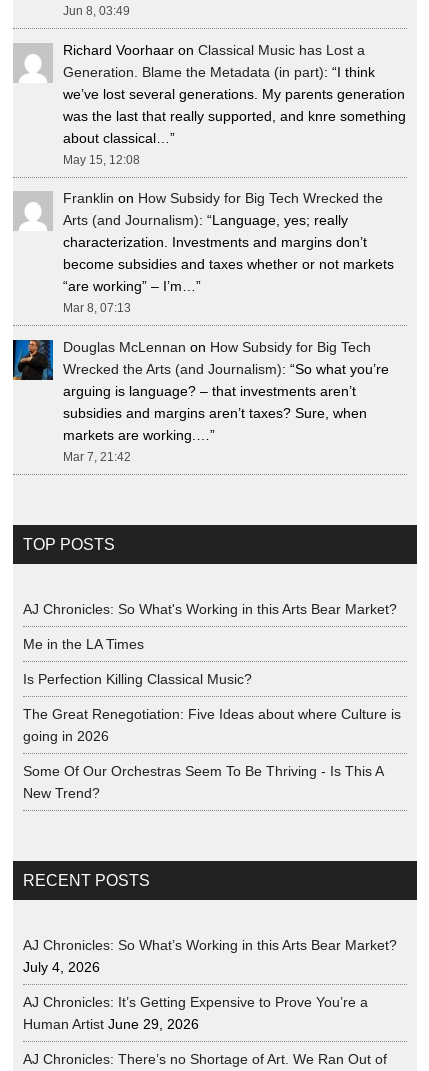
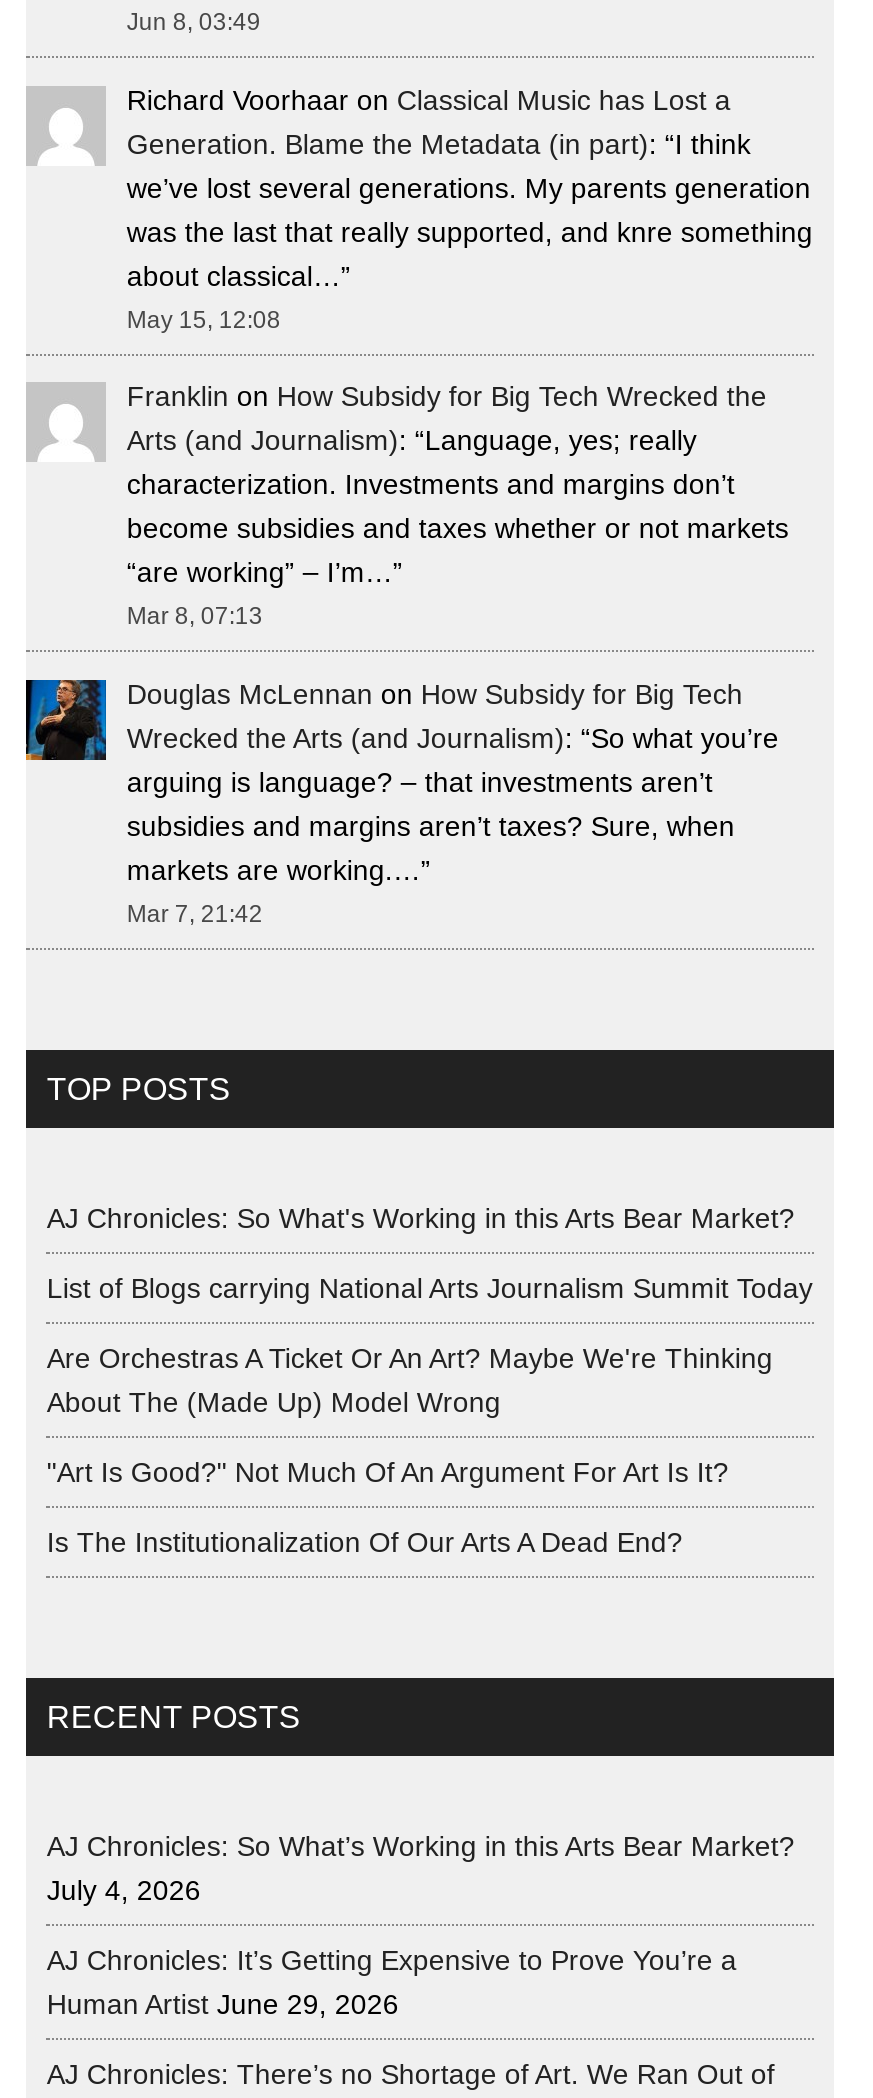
[23,636,144,652] Me in the LA Times -> [47,1272,813,1304] List of Blogs carrying National Arts Journalism Summit Today
[23,671,252,687] Is Perfection Killing Classical Music? -> [47,1342,773,1418] Are Orchestras A Ticket Or An Art? Maybe We're Thinking | About The (Made Up) Model Wrong
[23,706,401,744] The Great Renegotiation: Five Ideas about where Culture is | going in 2026 -> [47,1456,729,1488] "Art Is Good?" Not Much Of An Argument For Art Is It?
[23,763,383,801] Some Of Our Orchestras Seem To Be Thriving - Is This A | New Trend? -> [47,1526,683,1558] Is The Institutionalization Of Our Arts A Dead End?

